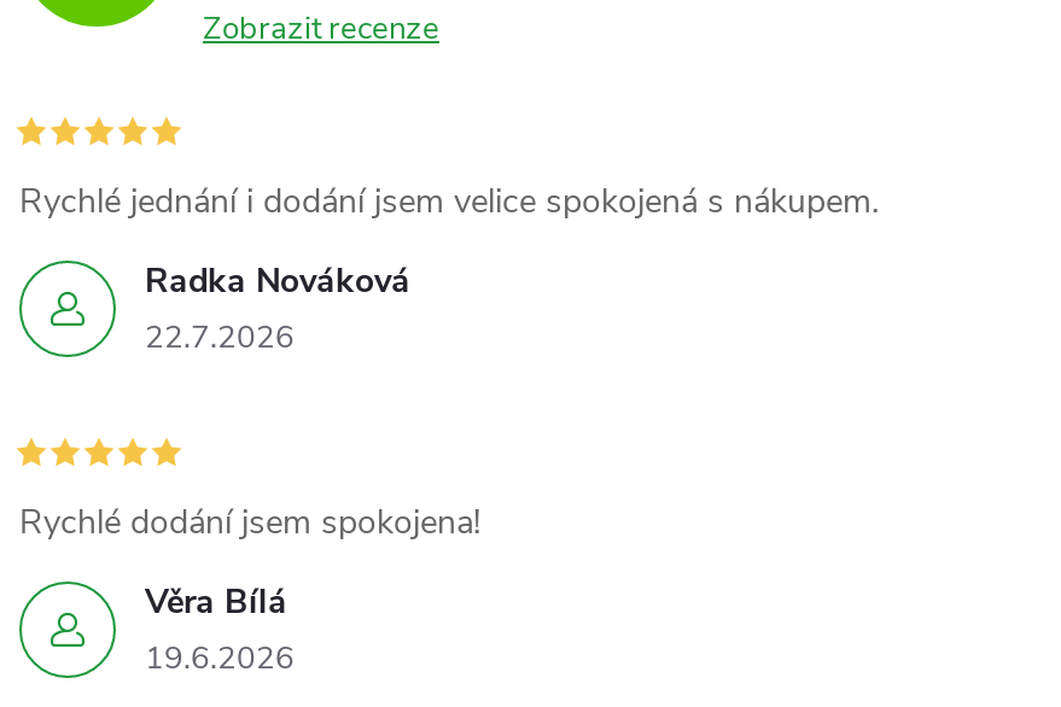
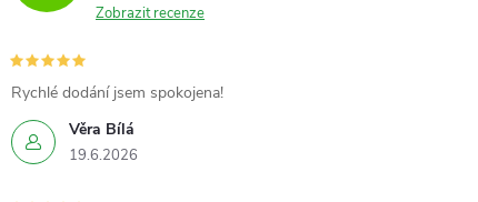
[19,180,879,225] Rychlé jednání i dodání jsem velice spokojená s nákupem. -> none
[145,259,410,360] Radka Nováková | 22.7.2026 -> none

